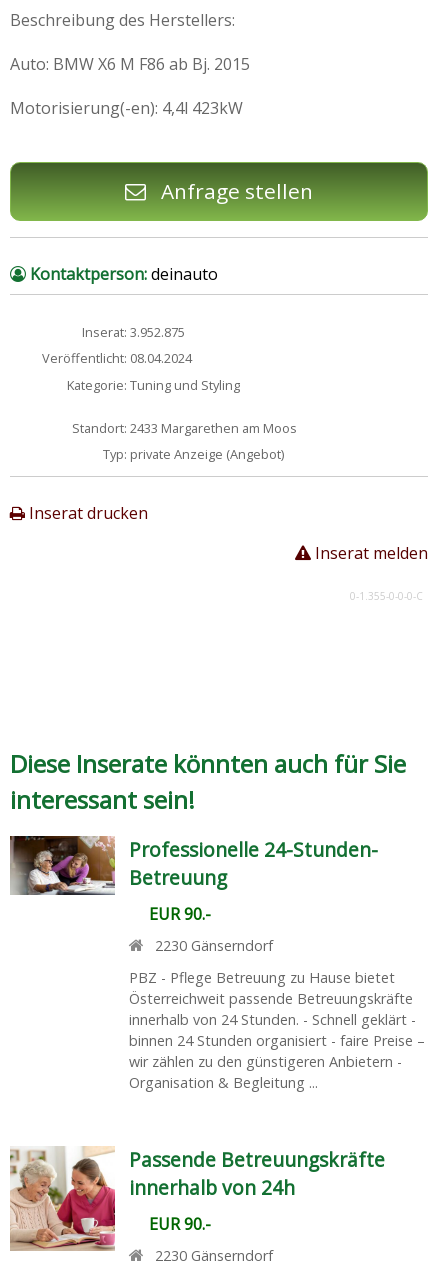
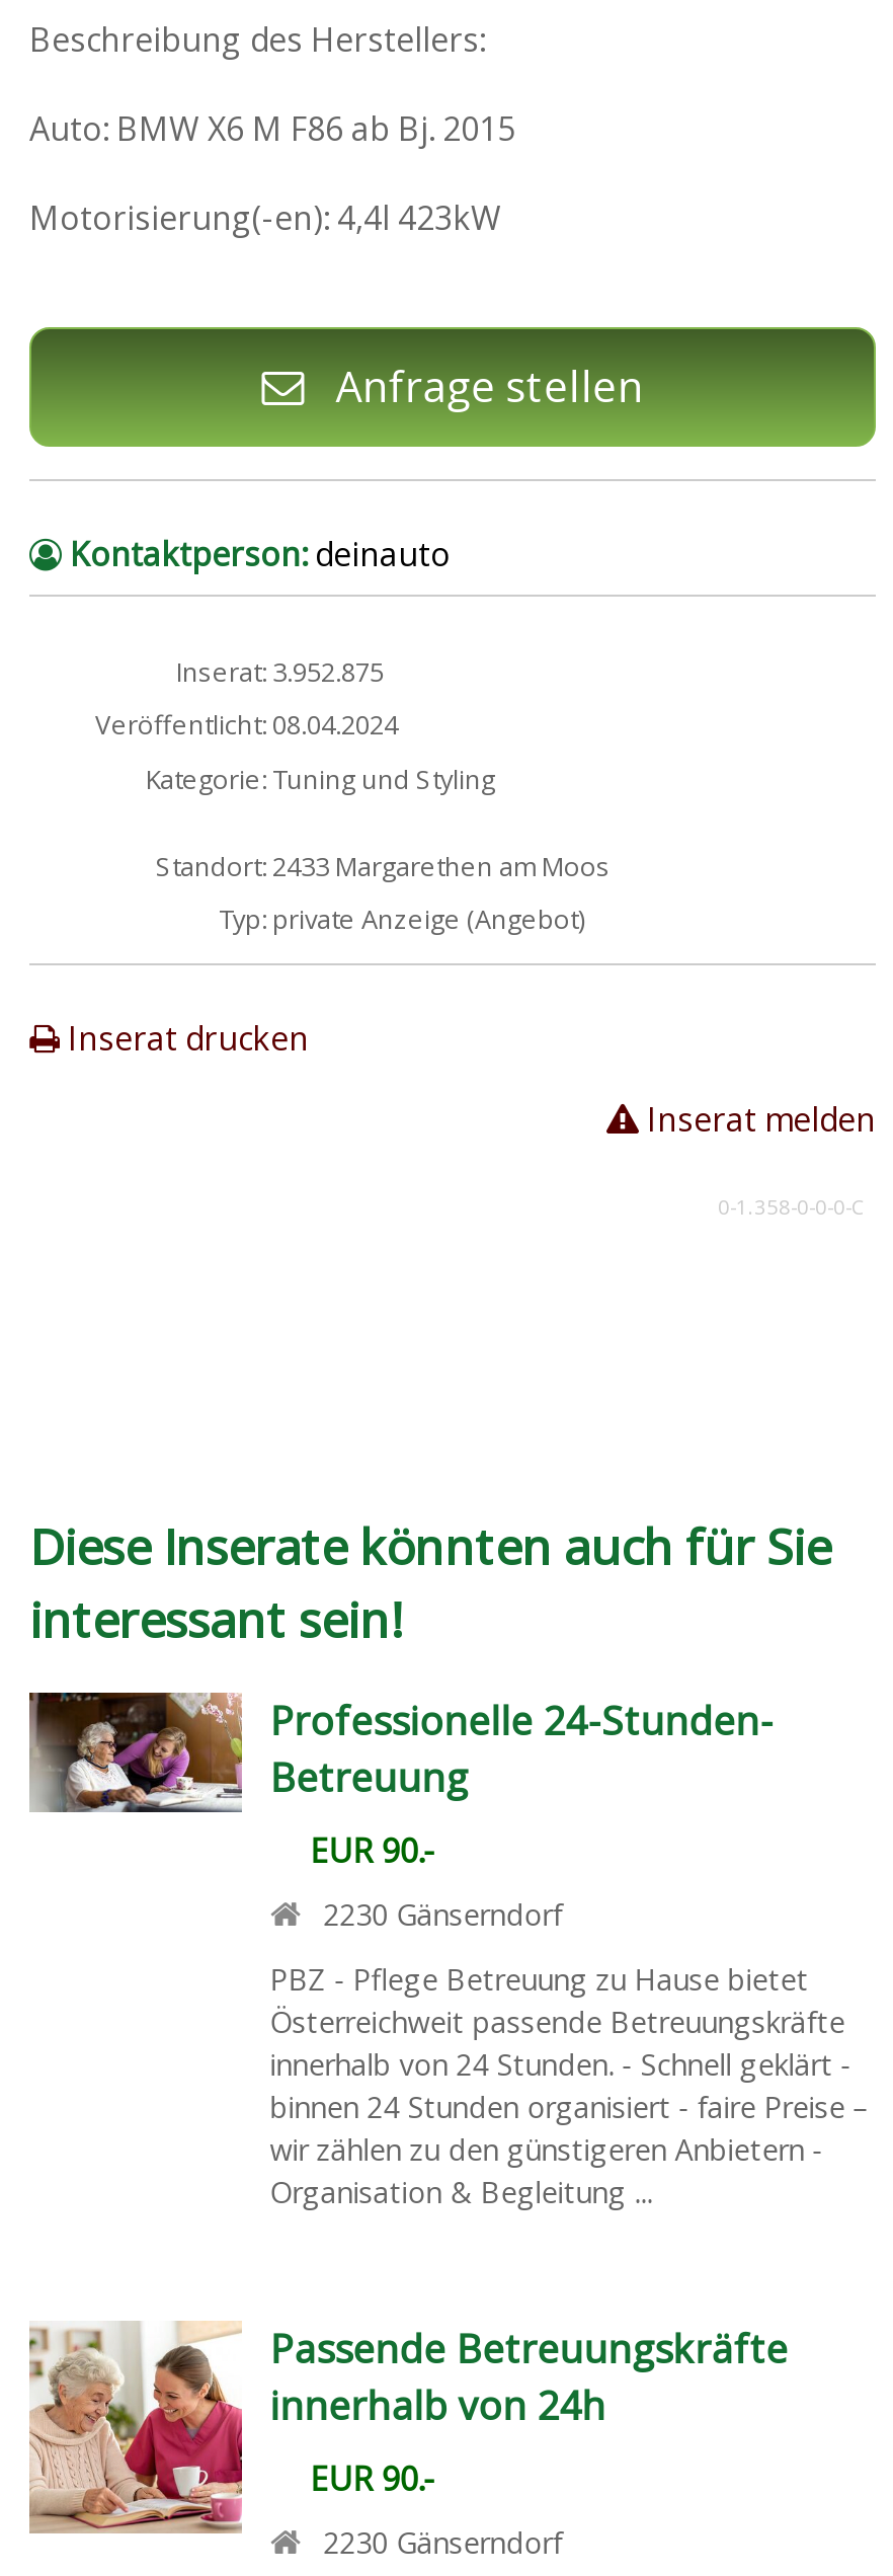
[350,589,423,603] 0-1.355-0-0-0-C -> [718,1192,866,1221] 0-1.358-0-0-0-C

